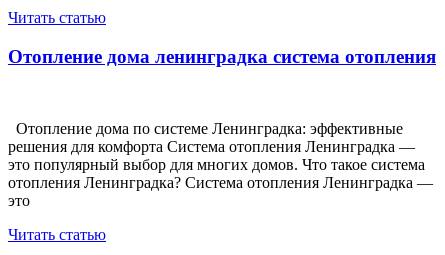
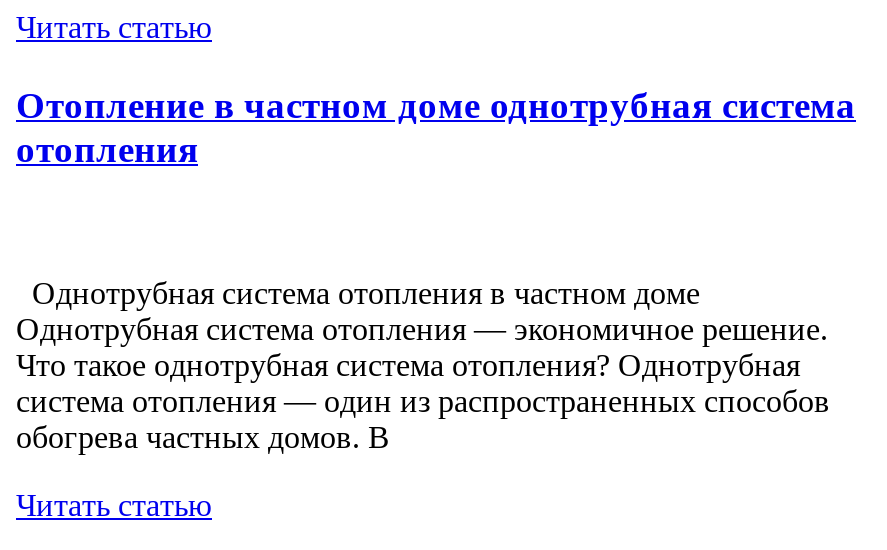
[8,46,436,67] Отопление дома ленинградка система отопления -> [16,83,856,169] Отопление в частном доме однотрубная система | отопления
[8,120,433,209] Отопление дома по системе Ленинградка: эффективные | решения для комфорта Система отопления Ленинградка — | это популярный выбор для многих домов. Что такое система | отопления Ленинградка? Система отопления Ленинградка — | это -> [16,277,830,455] Однотрубная система отопления в частном доме | Однотрубная система отопления — экономичное решение. | Что такое однотрубная система отопления? Однотрубная | система отопления — один из распространенных способов | обогрева частных домов. В

